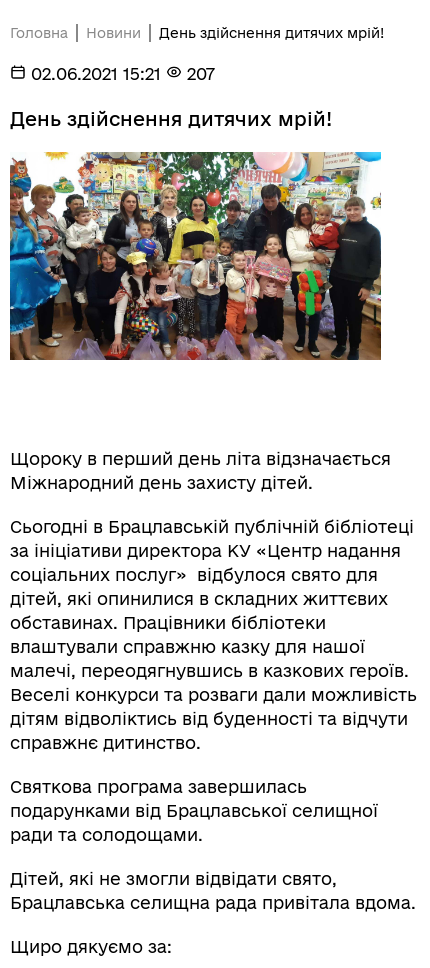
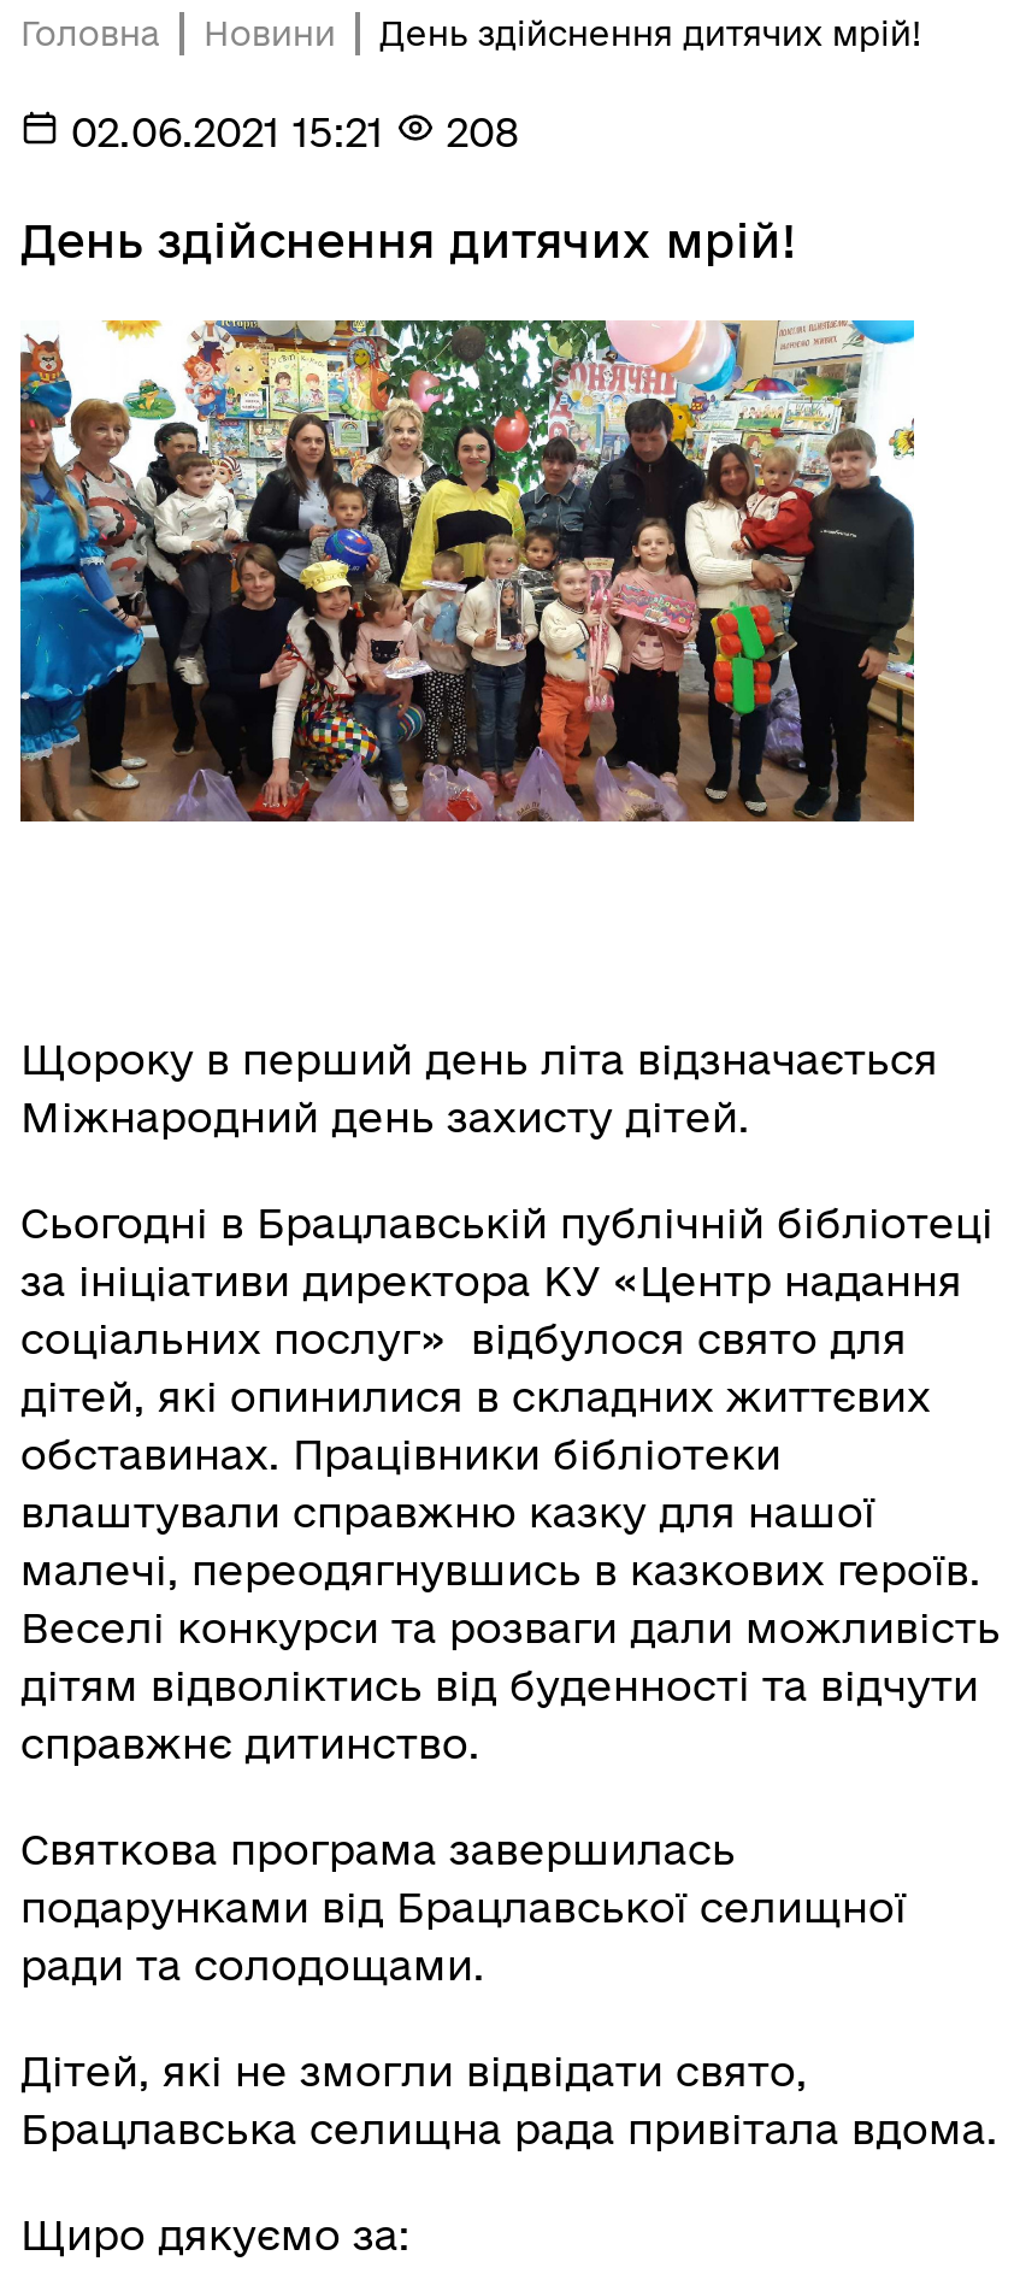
[26,63,215,82] 02.06.2021 15:21 207 -> [59,107,519,153] 02.06.2021 15:21 208

